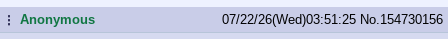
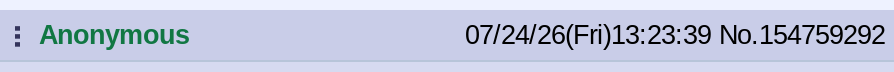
[222,12,443,27] 07/22/26(Wed)03:51:25 No.154730156 -> [465,19,885,49] 07/24/26(Fri)13:23:39 No.154759292

